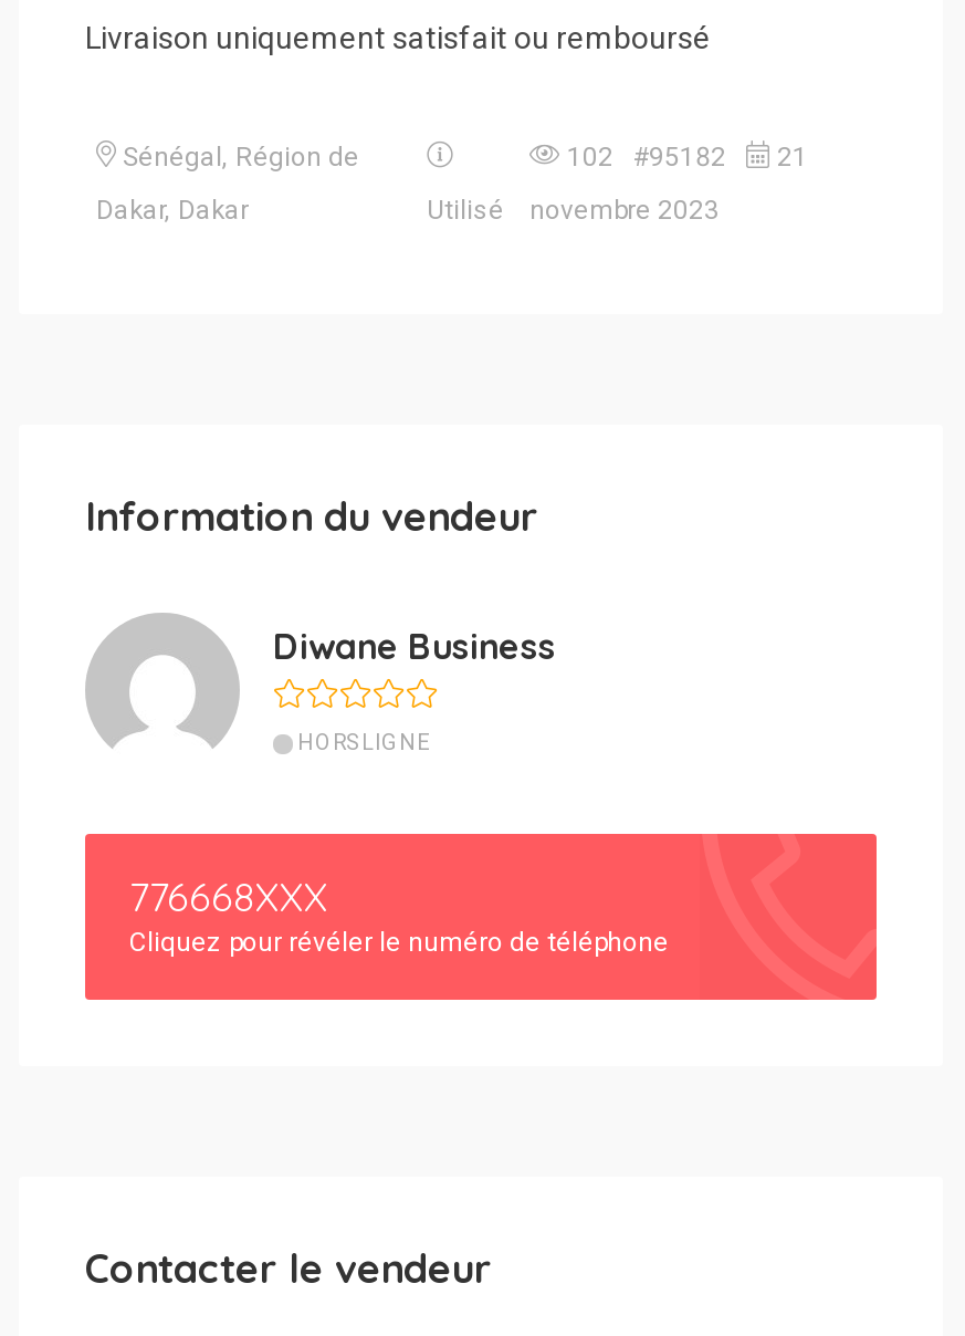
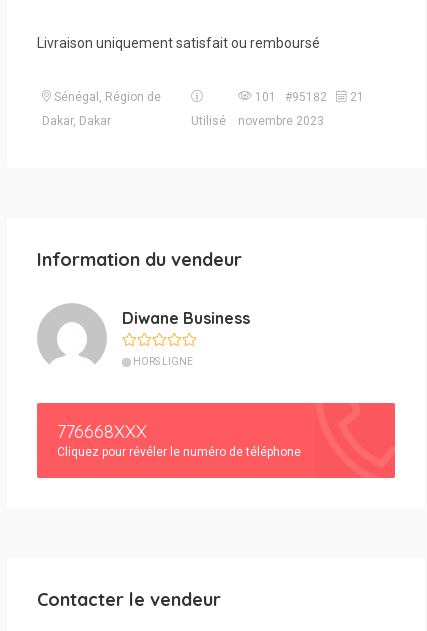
[560,141,808,172] 102 #95182 21 -> [252,90,364,104] 101 #95182 21

